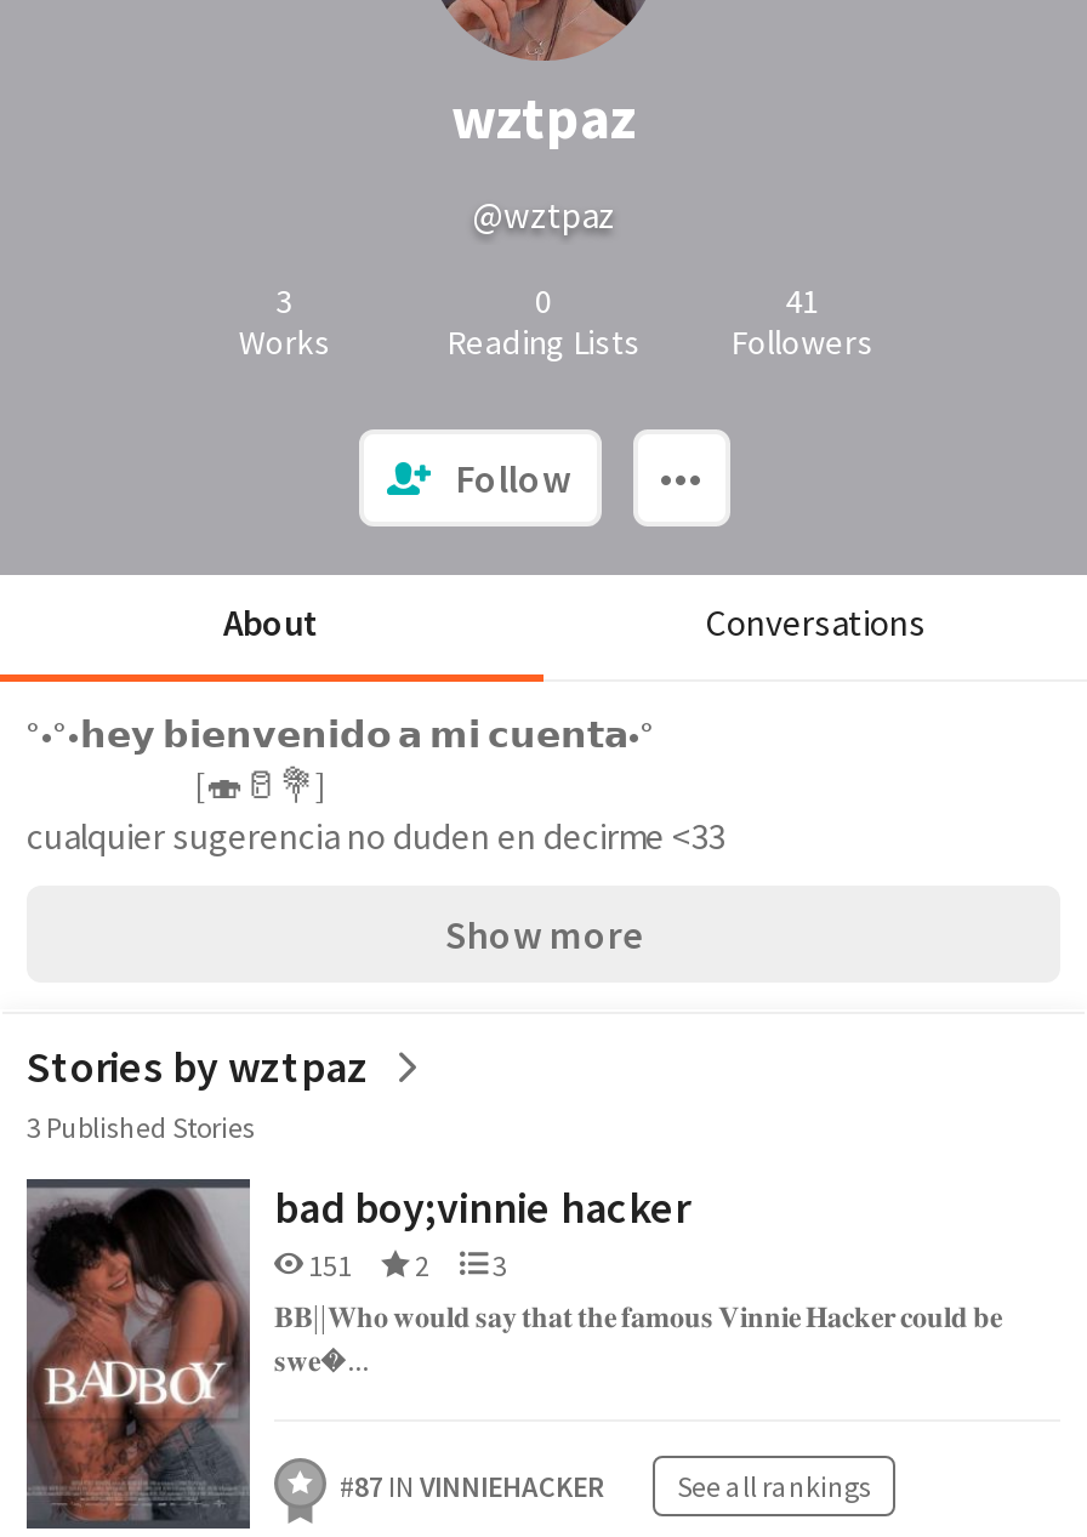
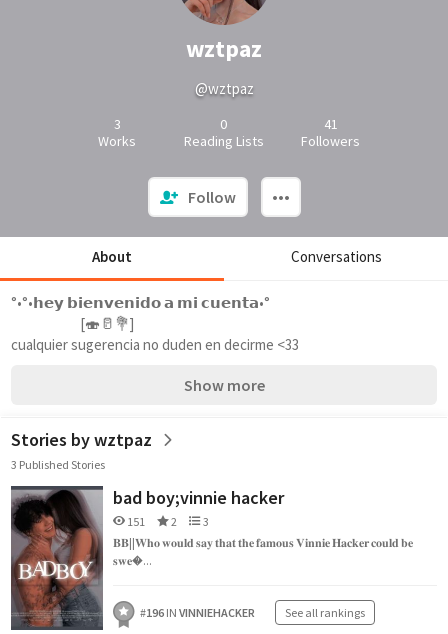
[340,1468,604,1504] #87 IN VINNIEHACKER -> [140,605,255,620] #196 IN VINNIEHACKER

